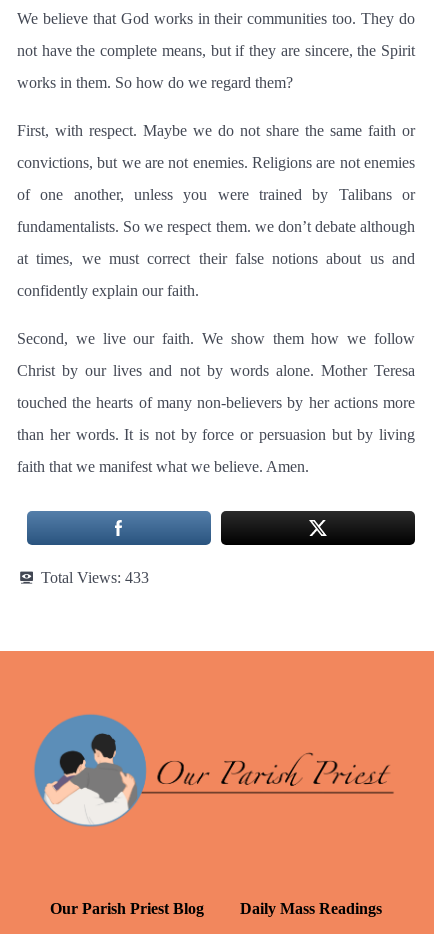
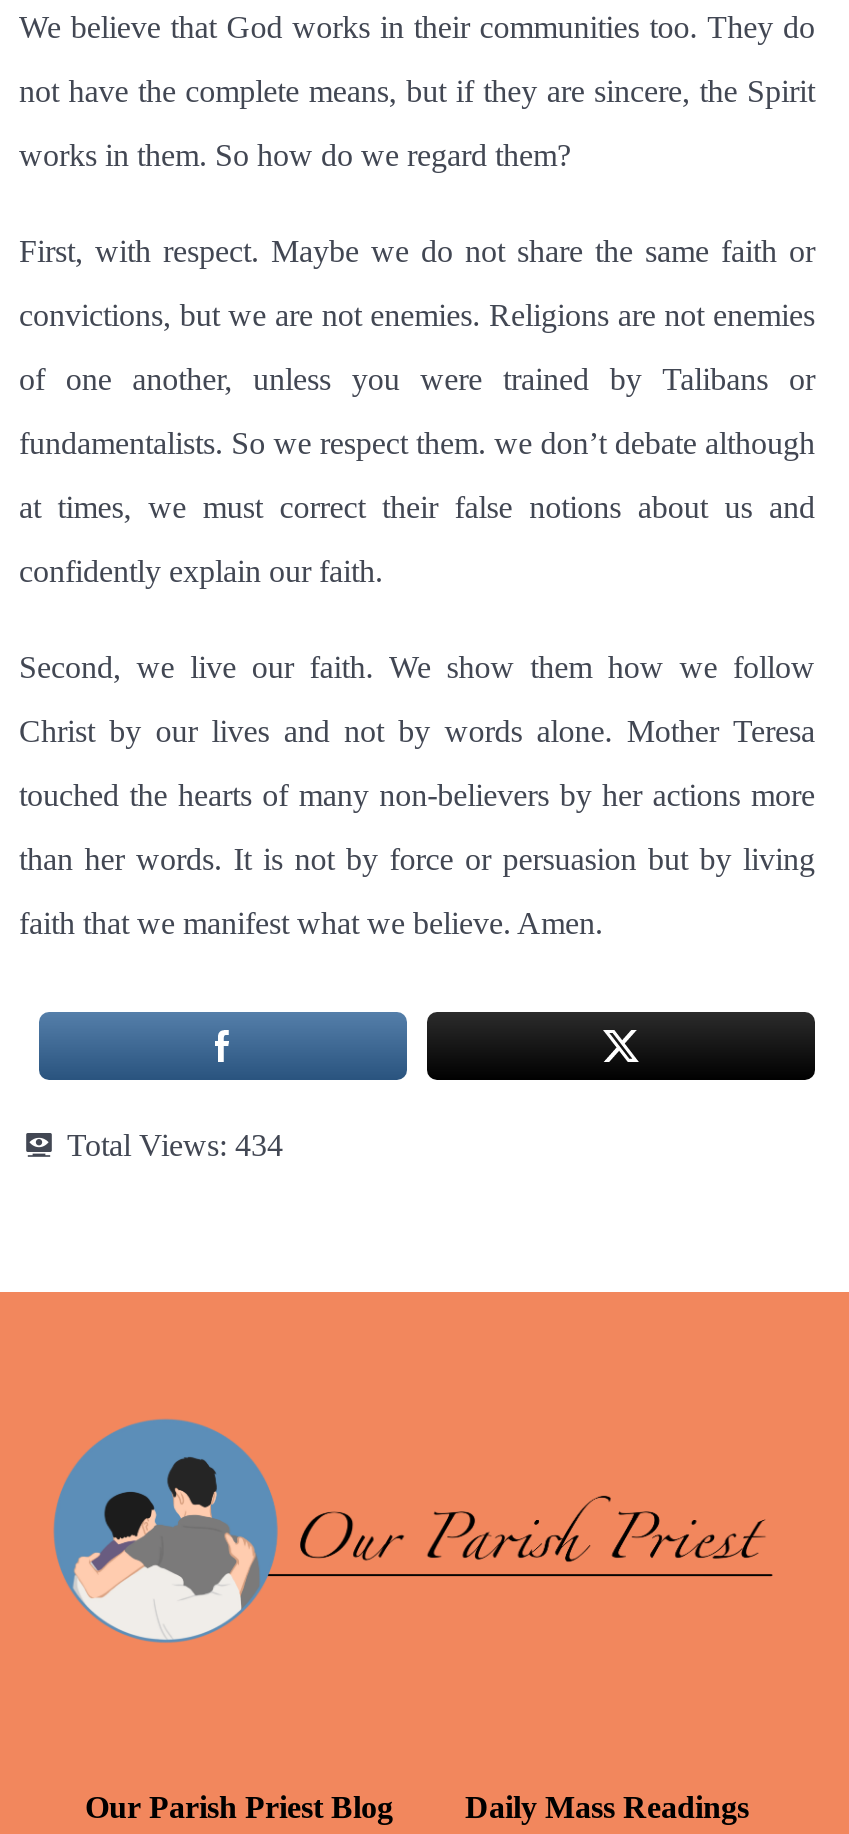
[41,569,149,586] Total Views: 433 -> [67,1128,283,1162] Total Views: 434

